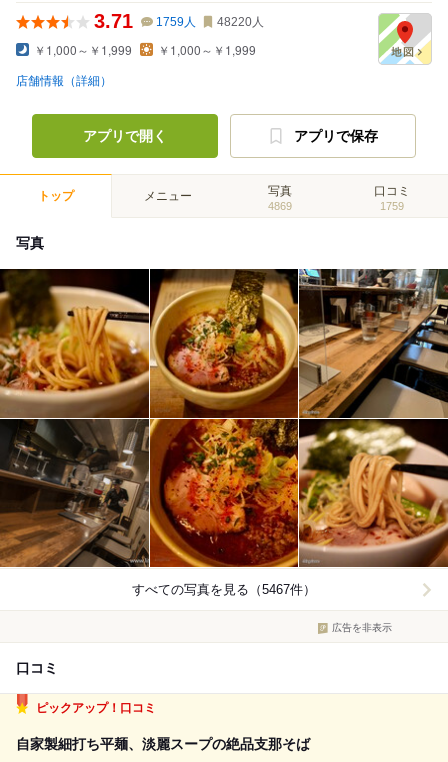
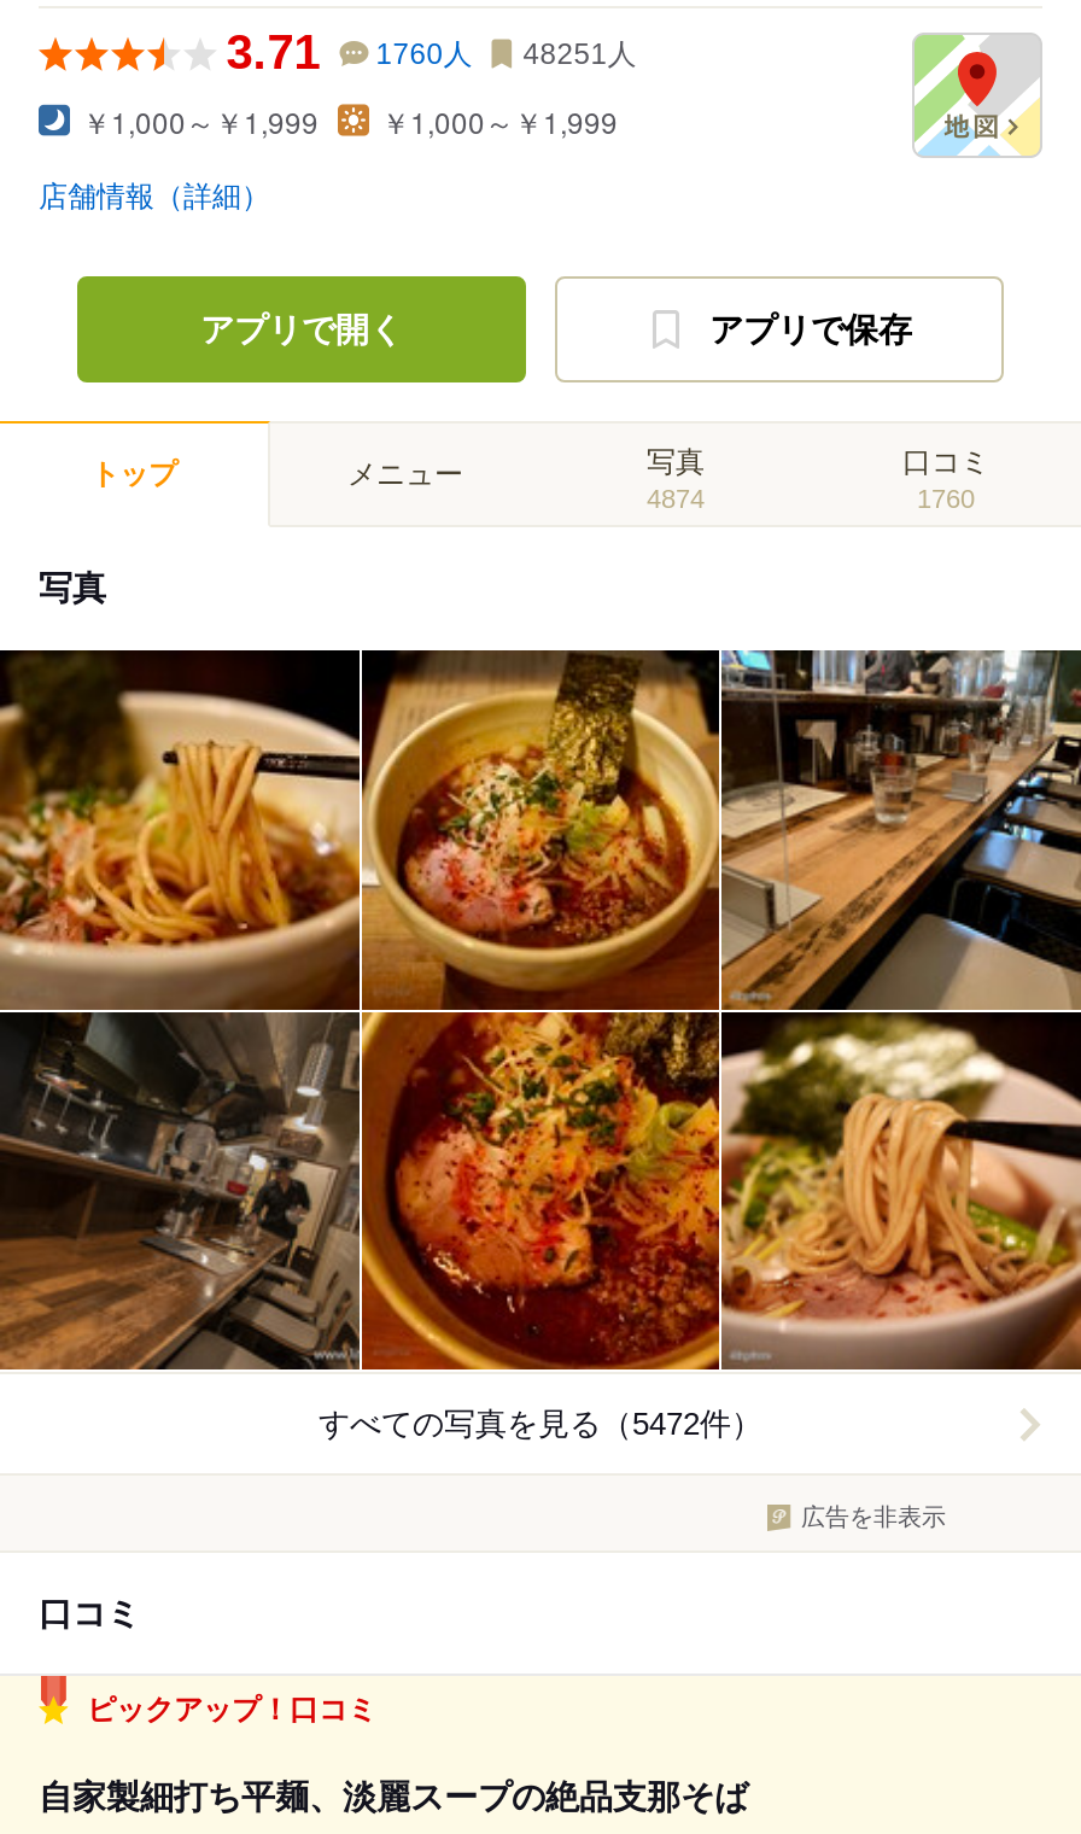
[156,15,196,29] 1759人 -> [376,37,472,71] 1760人
[217,15,264,29] 48220人 -> [523,37,637,71] 48251人
[268,200,292,212] 4869 -> [647,484,705,513] 4874
[380,200,404,212] 1759 -> [917,484,975,513] 1760
[132,582,316,597] すべての写真を見る（5467件） -> [319,1406,762,1443] すべての写真を見る（5472件）

